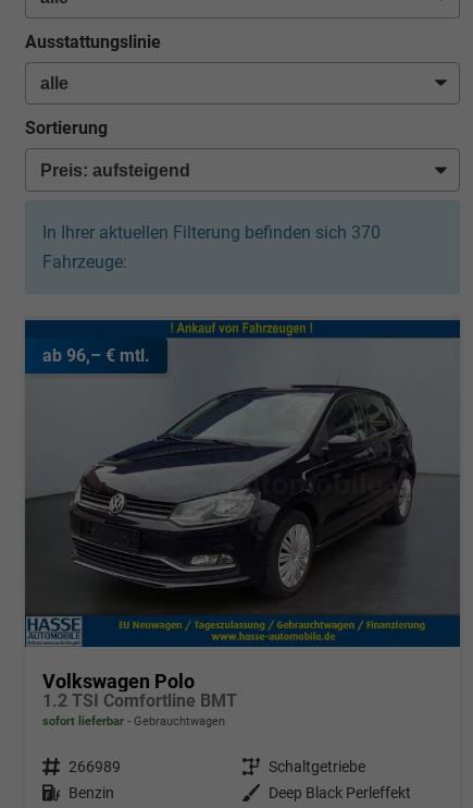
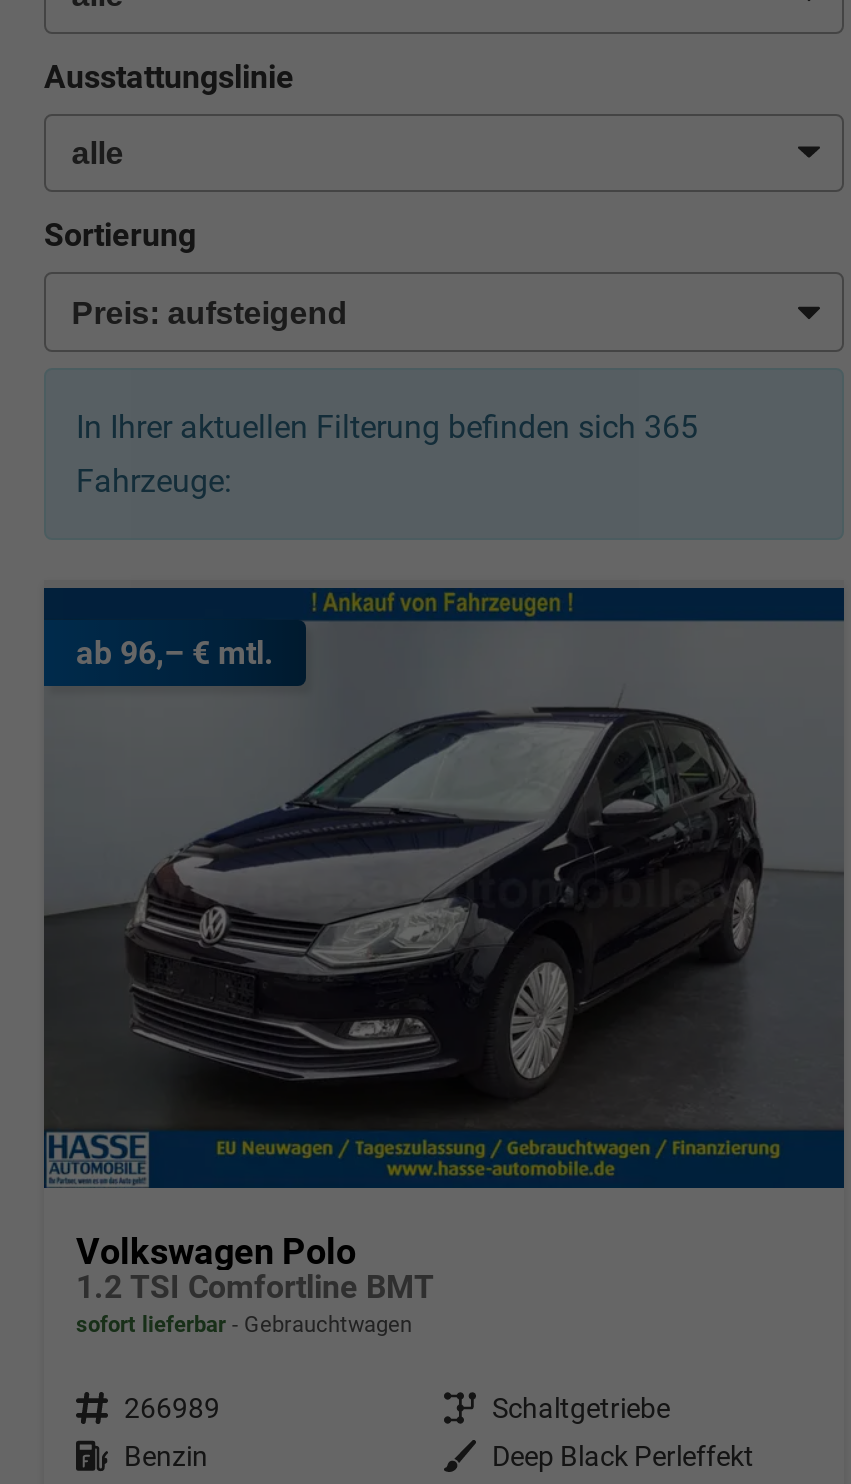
[42,222,381,243] In Ihrer aktuellen Filterung befinden sich 370 -> [76,407,698,445] In Ihrer aktuellen Filterung befinden sich 365

